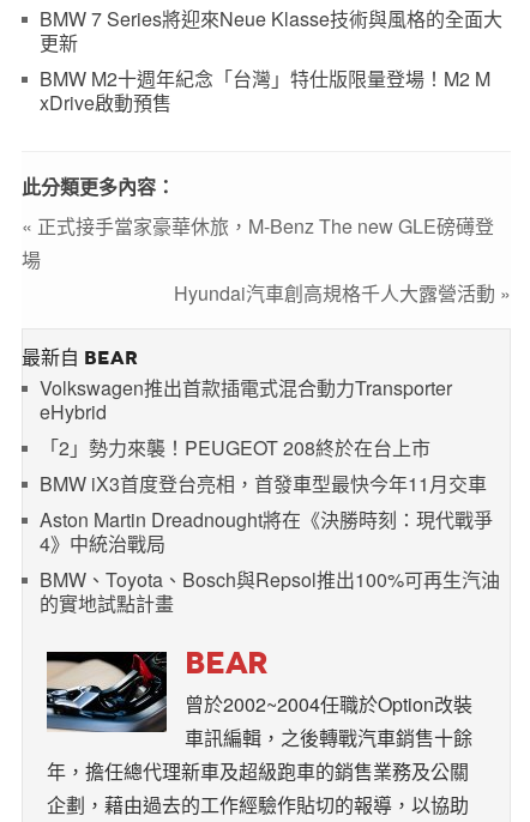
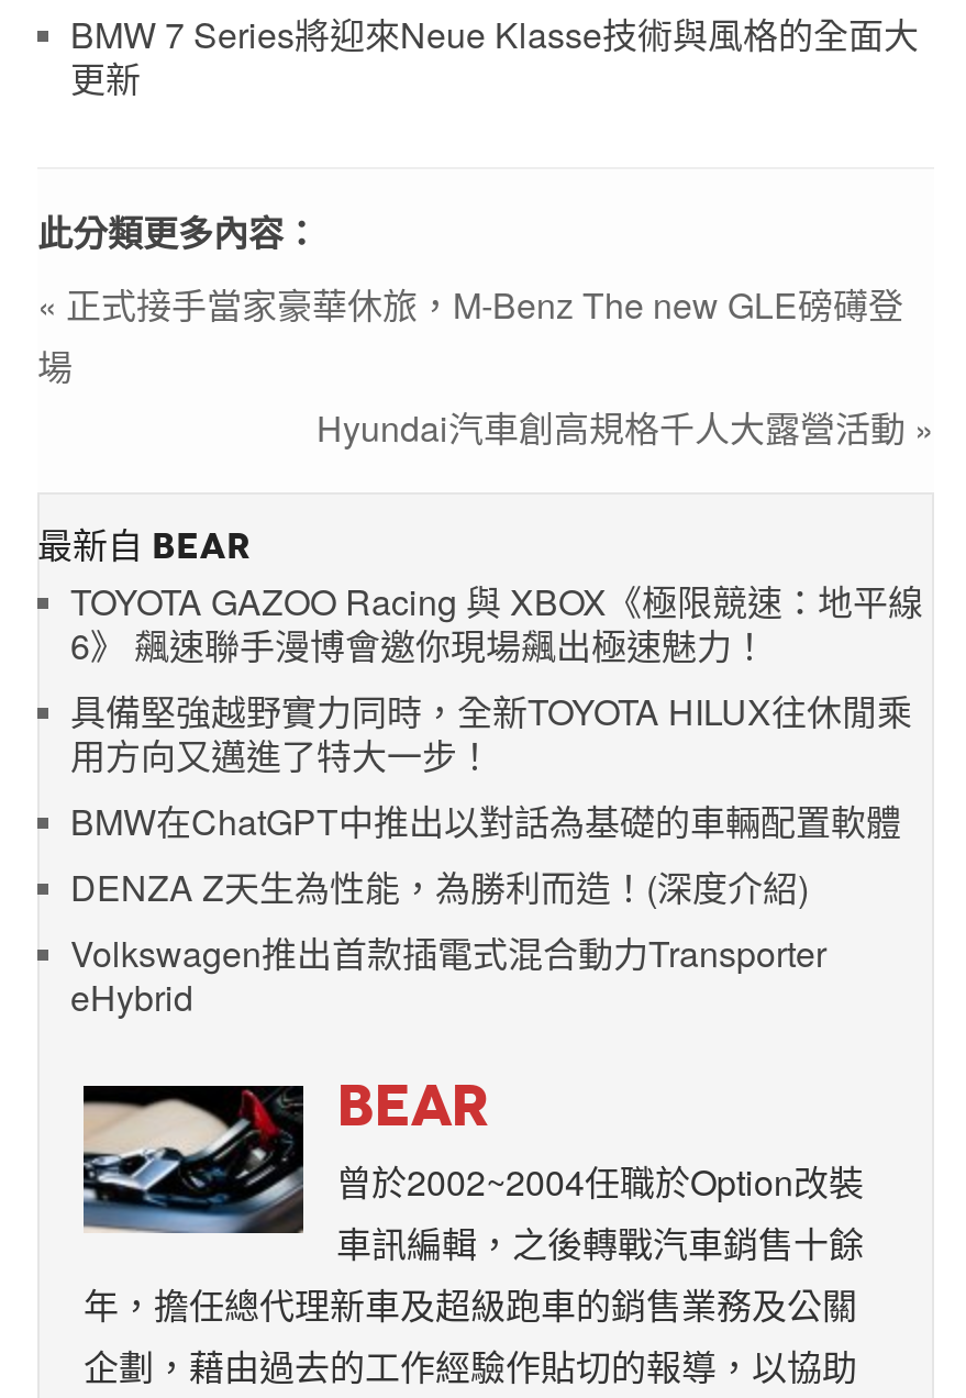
[40,65,490,116] BMW M2十週年紀念「台灣」特仕版限量登場！M2 M | xDrive啟動預售 -> none
none -> [70,576,923,913] TOYOTA GAZOO Racing 與 XBOX《極限競速：地平線 | 6》 飆速聯手漫博會邀你現場飆出極速魅力！ | 具備堅強越野實力同時，全新TOYOTA HILUX往休閒乘 | 用方向又邁進了特大一步！ | BMW在ChatGPT中推出以對話為基礎的車輛配置軟體 | DENZA Z天生為性能，為勝利而造！(深度介紹)
moved [40,374,452,426] -> [70,928,826,1023]: Volkswagen推出首款插電式混合動力Transporter | eHybrid
[40,434,500,617] 「2」勢力來襲！PEUGEOT 208終於在台上市 | BMW iX3首度登台亮相，首發車型最快今年11月交車 | Aston Martin Dreadnought將在《決勝時刻：現代戰爭 | 4》中統治戰局 | BMW、Toyota、Bosch與Repsol推出100%可再生汽油 | 的實地試點計畫 -> none

